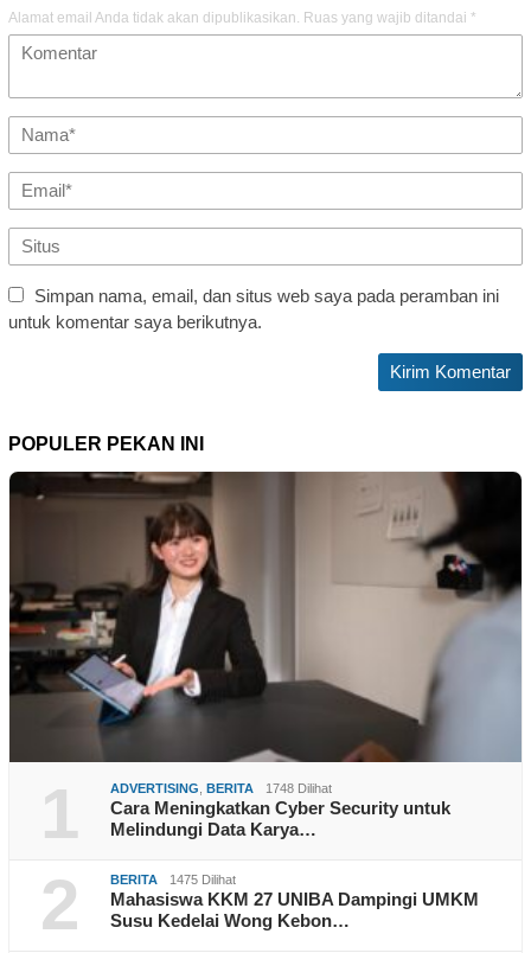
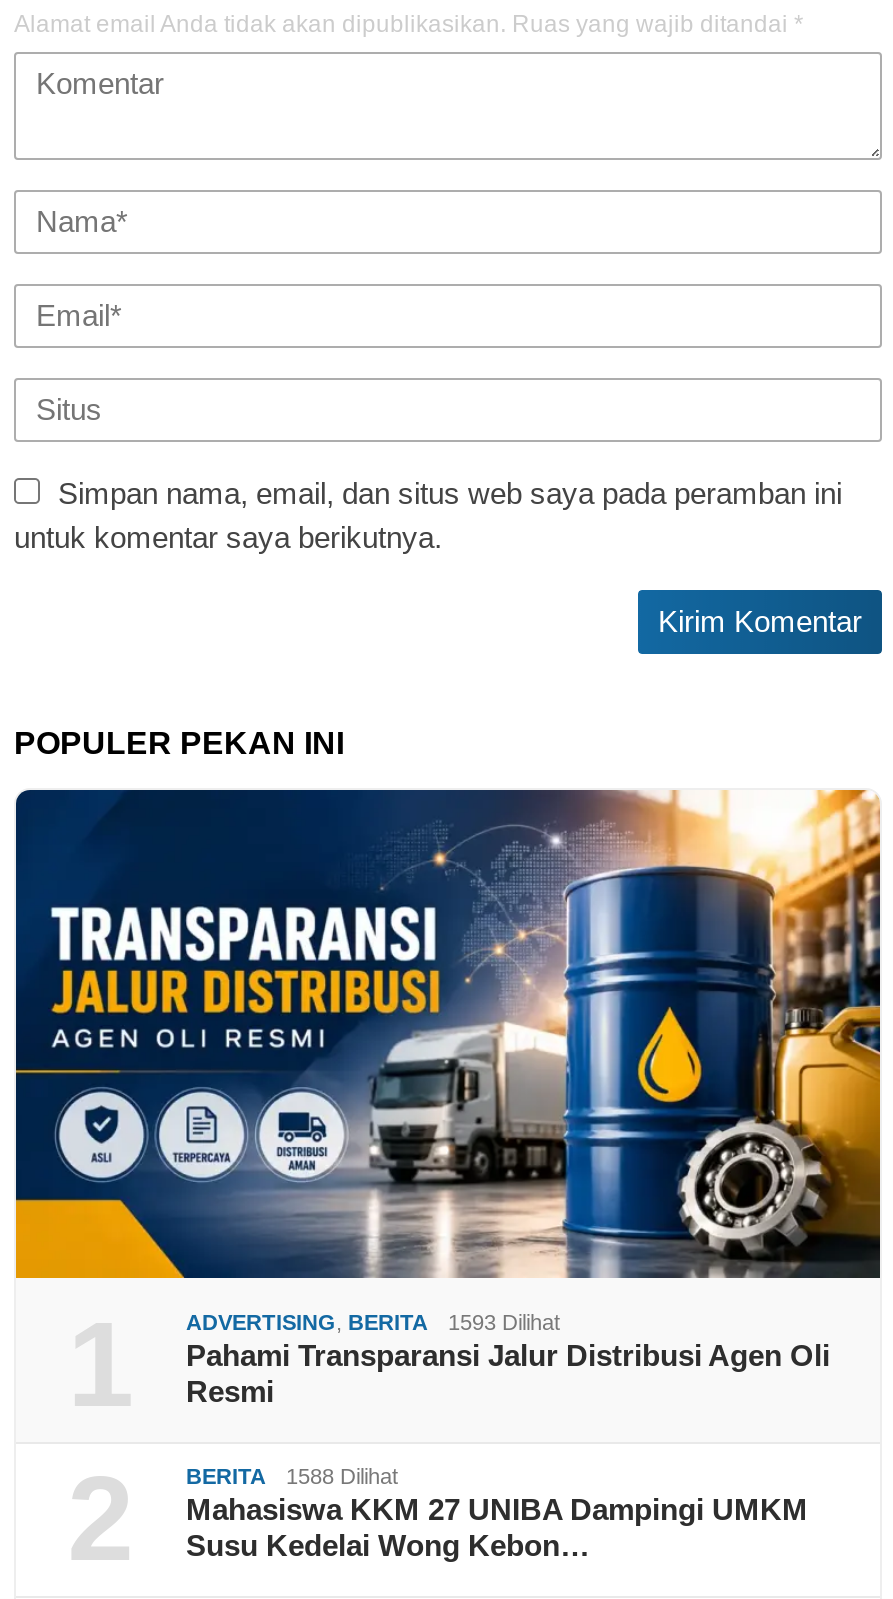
[8,471,523,840] [image] | 1748 Dilihat | Cara Meningkatkan Cyber Security untuk | Melindungi Data Karya… -> [14,788,882,1407] [image] | 1593 Dilihat | Pahami Transparansi Jalur Distribusi Agen Oli | Resmi
[110,873,236,887] BERITA 1475 Dilihat -> [186,1463,398,1487] BERITA 1588 Dilihat

